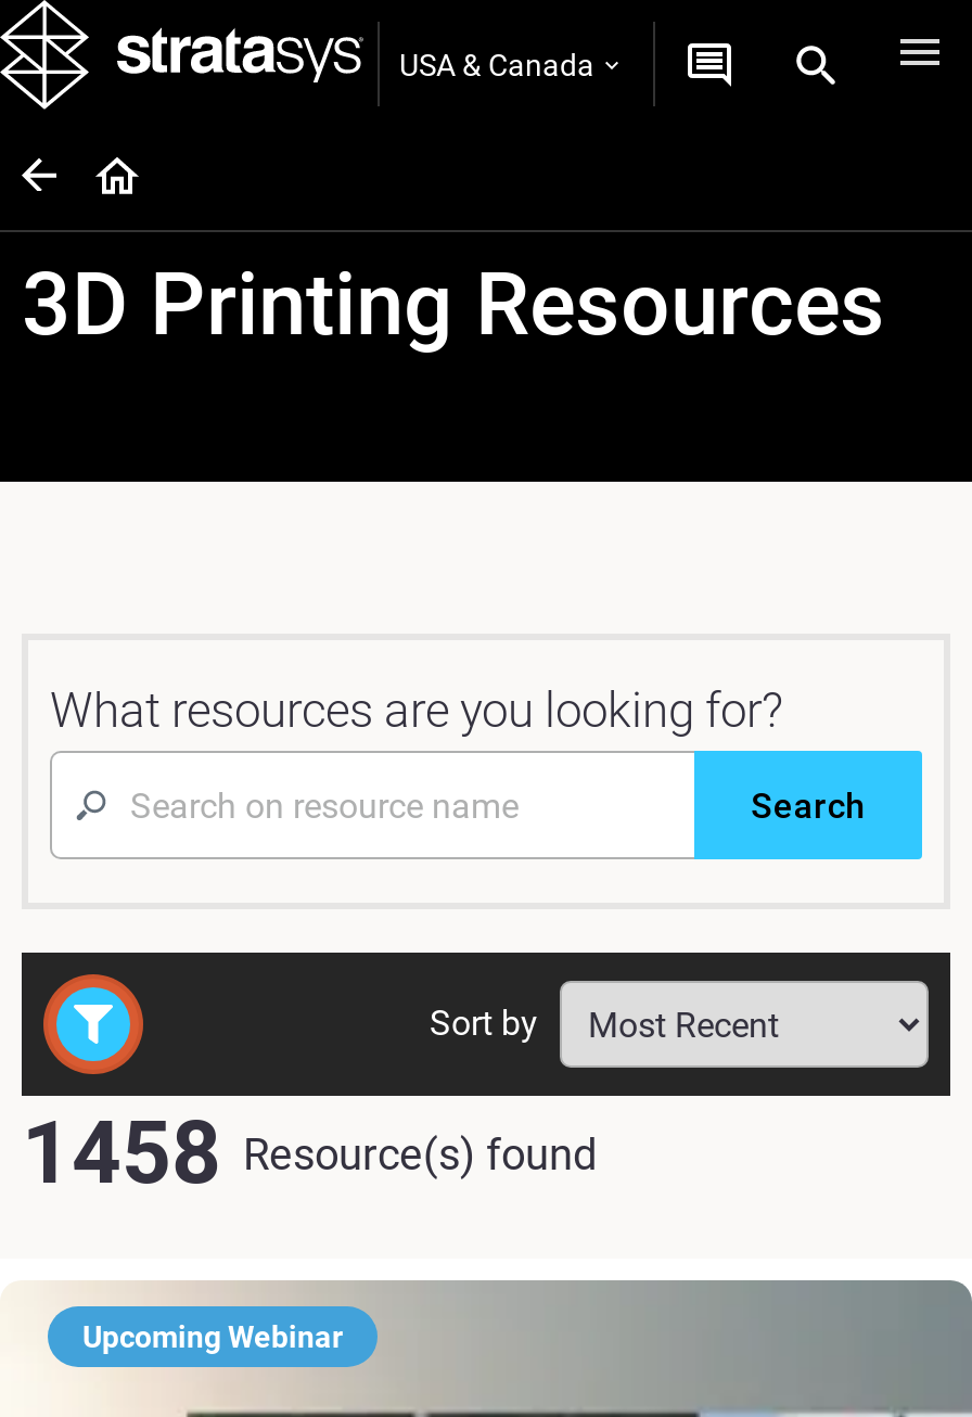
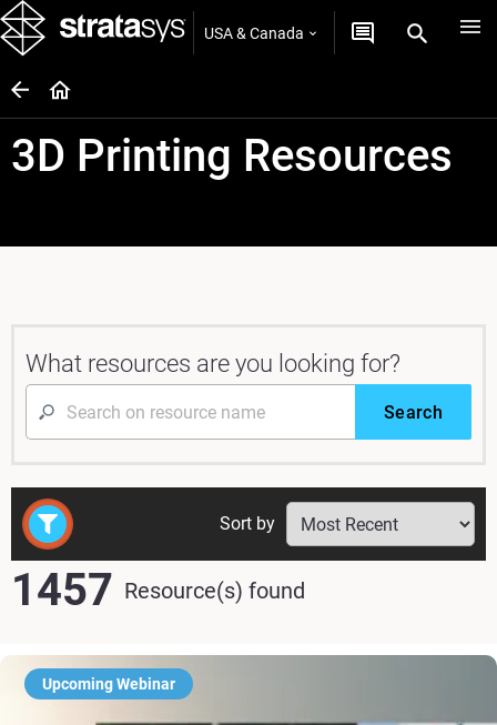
[22,1102,597,1204] 1458 Resource(s) found -> [11,564,305,616] 1457 Resource(s) found

